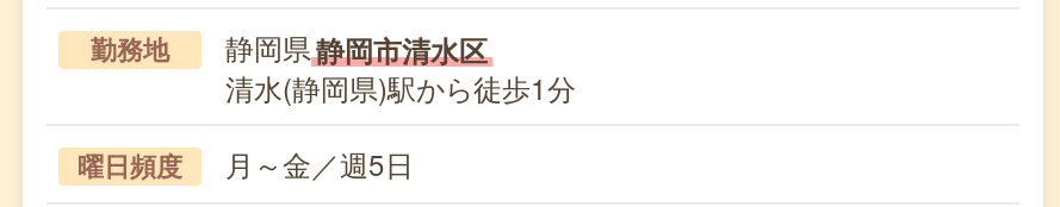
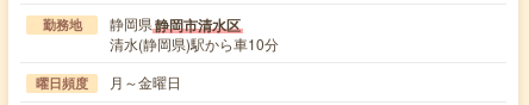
[225,66,576,107] 清水(静岡県)駅から徒歩1分 -> [110,34,279,54] 清水(静岡県)駅から車10分
[225,143,414,183] 月～金／週5日 -> [110,72,181,92] 月～金曜日

